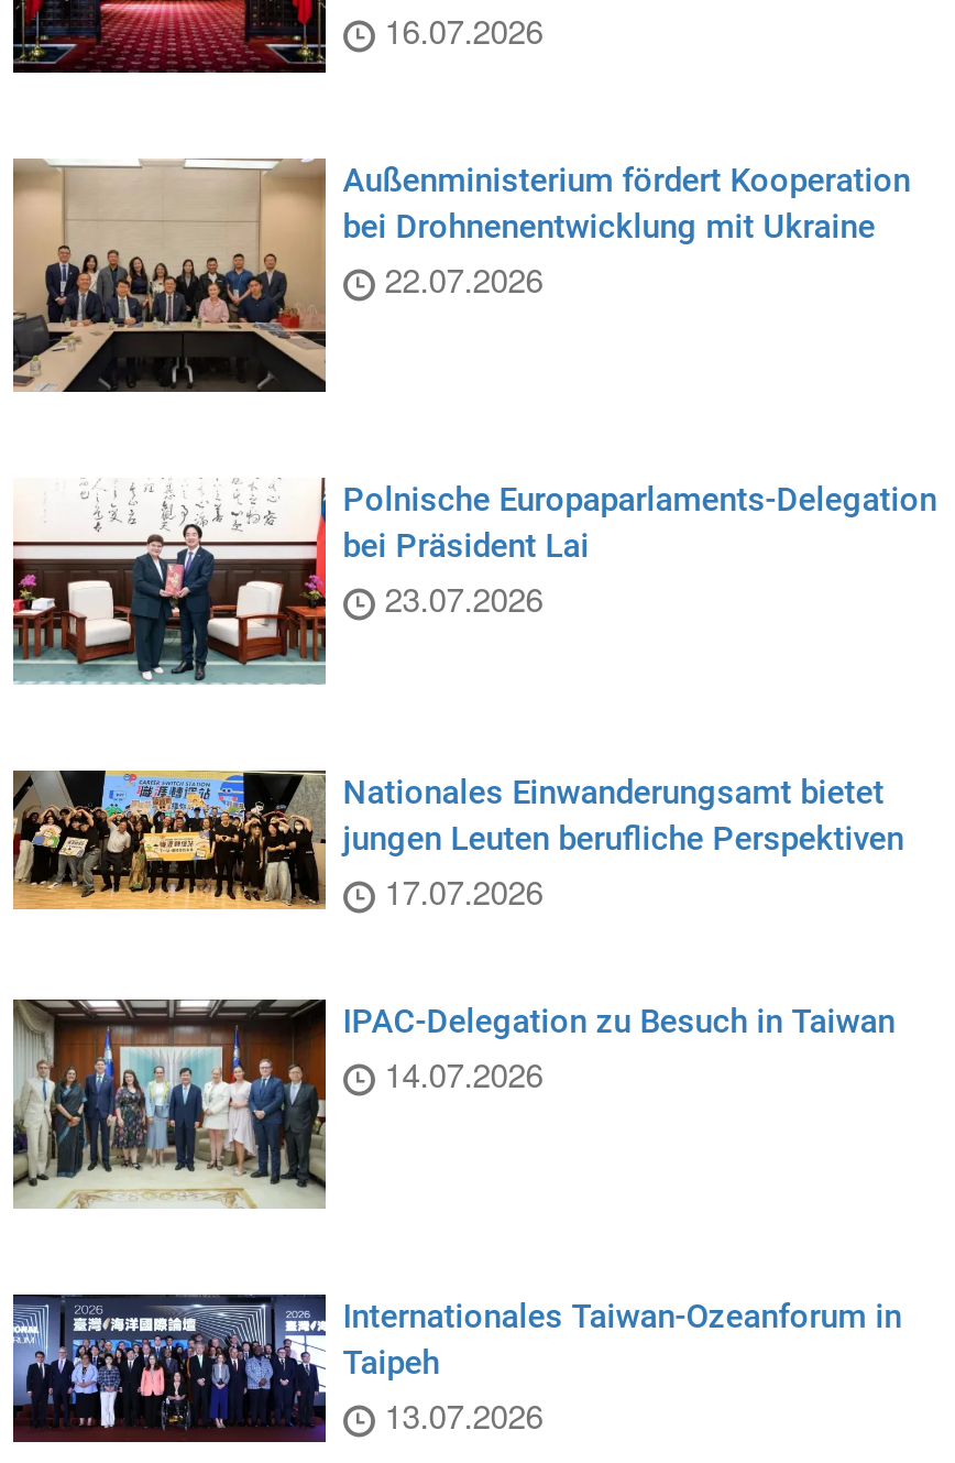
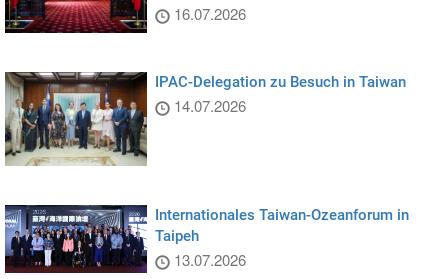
[11,159,911,394] [image] | Außenministerium fördert Kooperation | bei Drohnenentwicklung mit Ukraine | 22.07.2026 -> none
[11,451,937,687] [image] | Polnische Europaparlaments-Delegation | bei Präsident Lai | 23.07.2026 -> none
[11,768,904,915] [image] | Nationales Einwanderungsamt bietet | jungen Leuten berufliche Perspektiven | 17.07.2026 -> none

